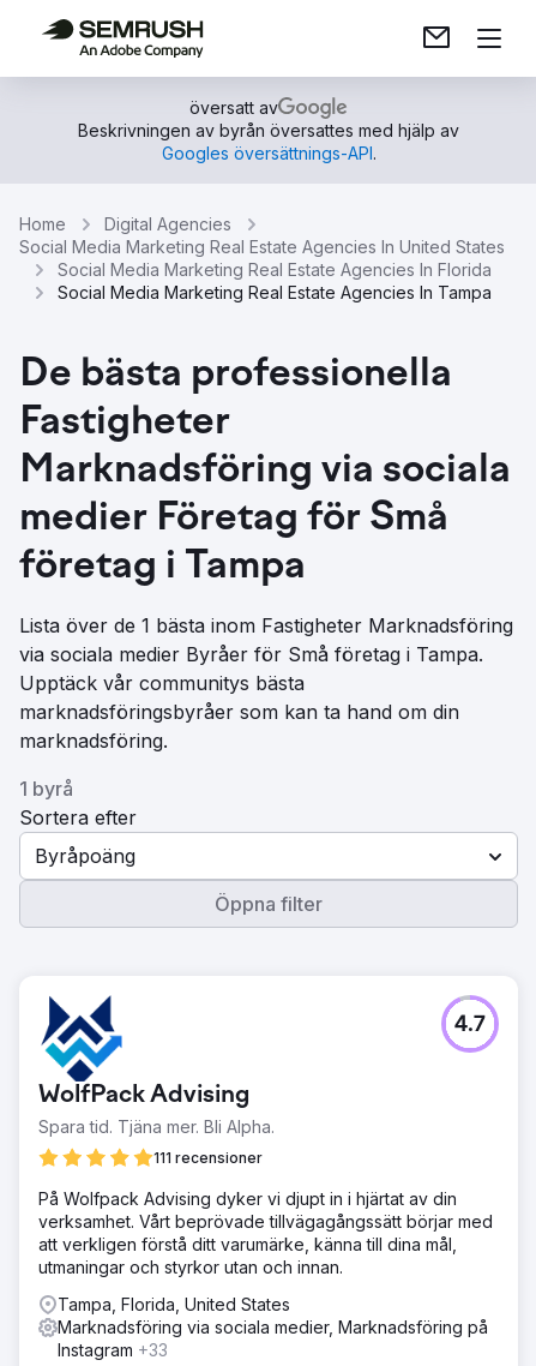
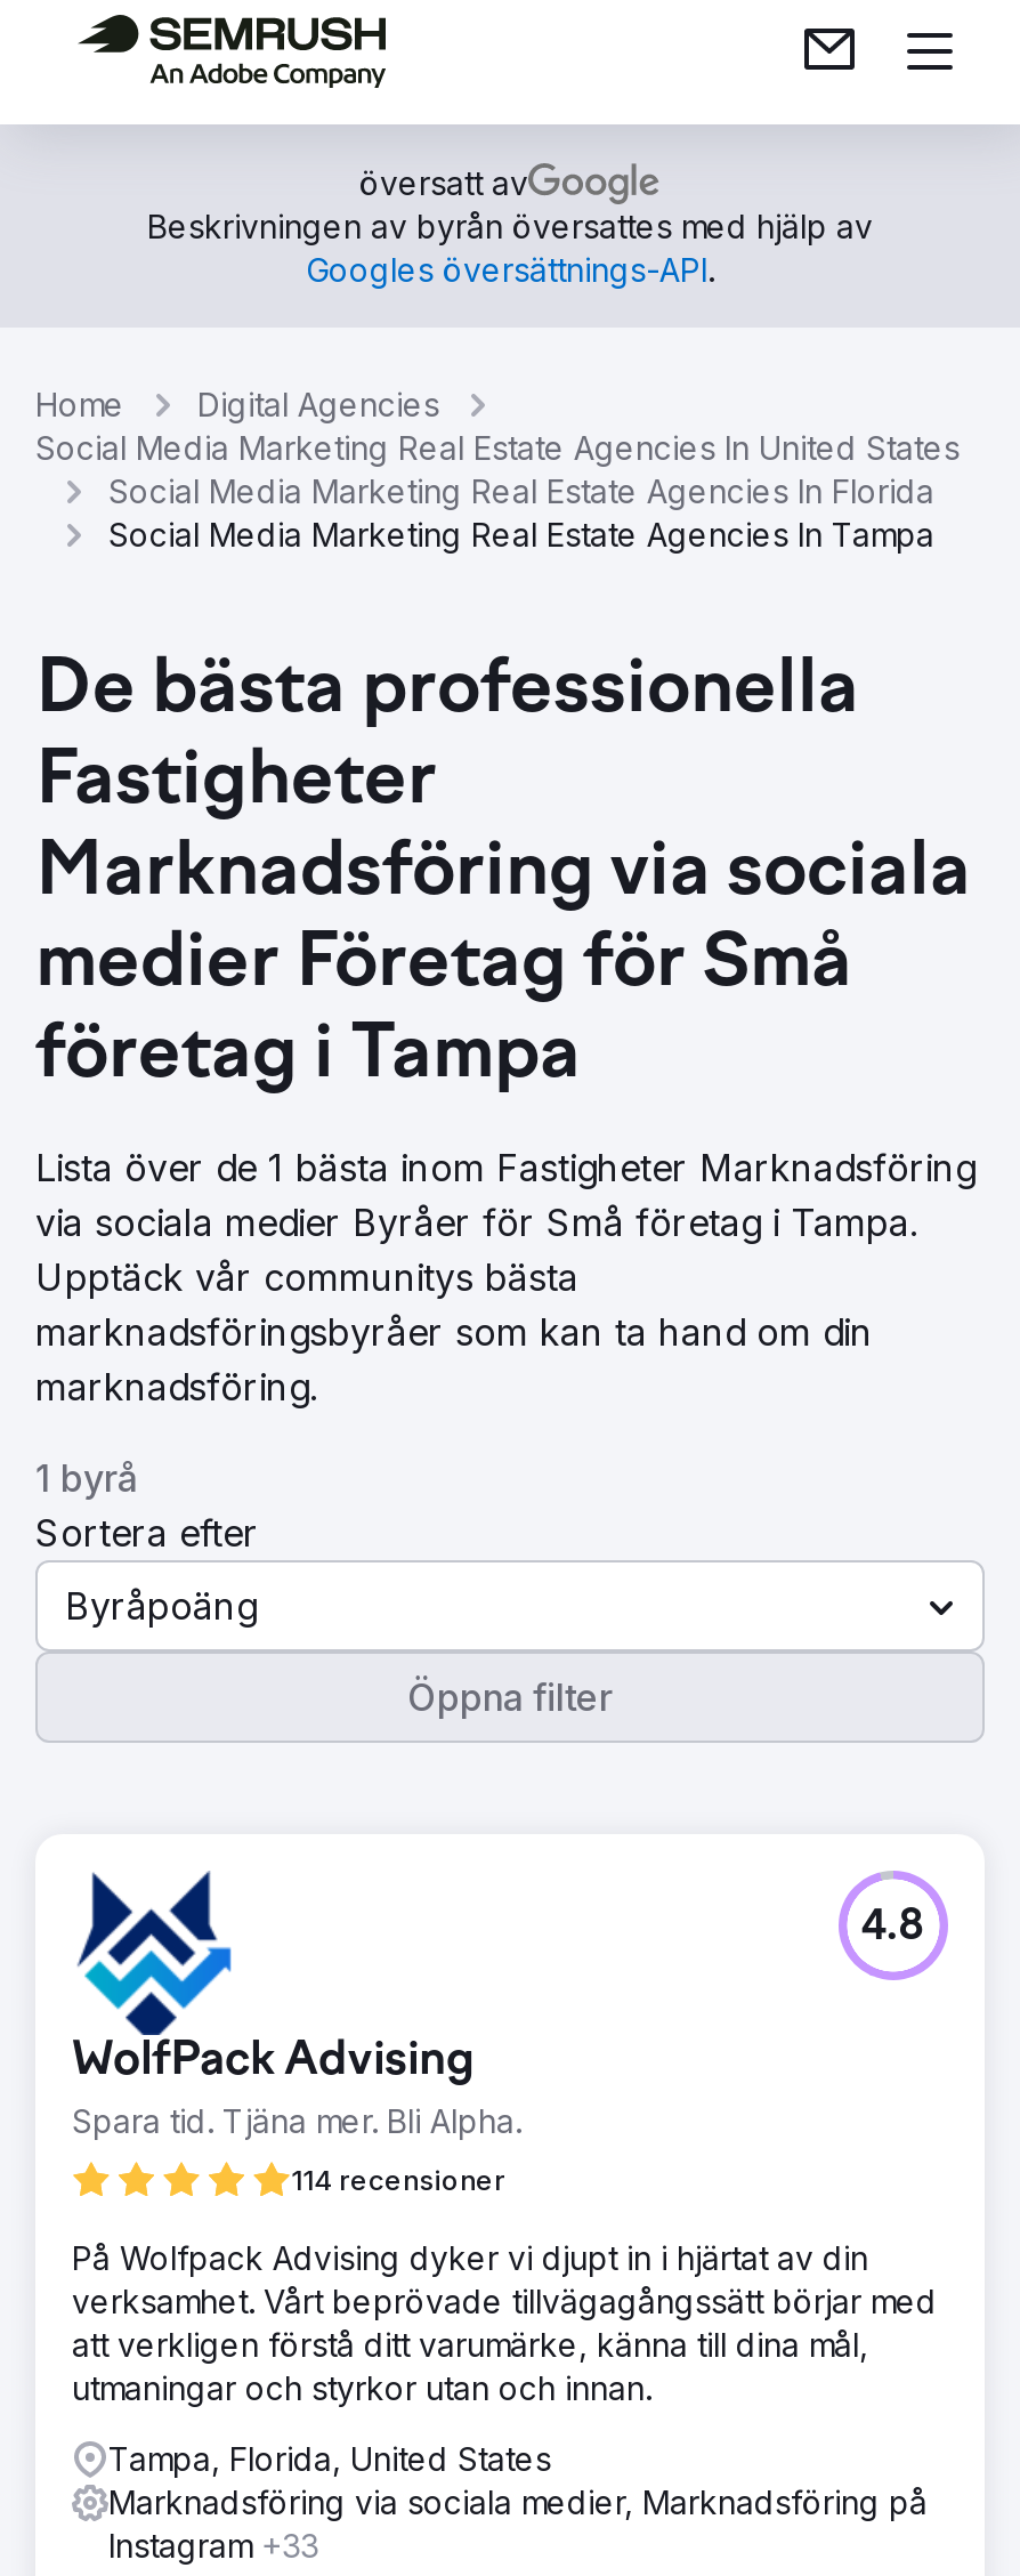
[454,1014,486,1037] 4.7 -> [861,1907,925,1951] 4.8
[153,1149,263,1167] 111 recensioner -> [291,2163,505,2197] 114 recensioner

